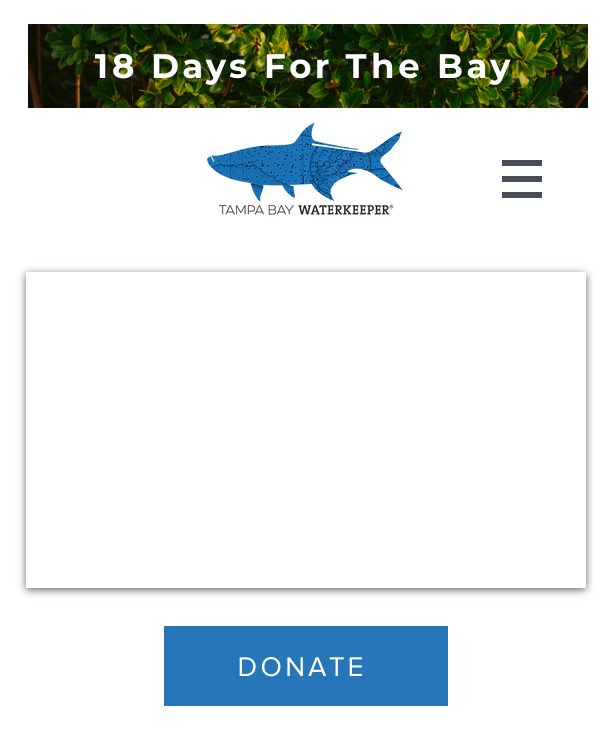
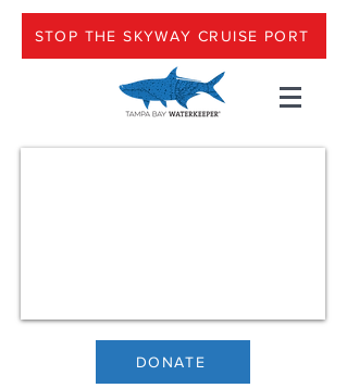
[95,46,513,86] 18 Days For The Bay -> [34,27,309,45] STOP THE SKYWAY CRUISE PORT

